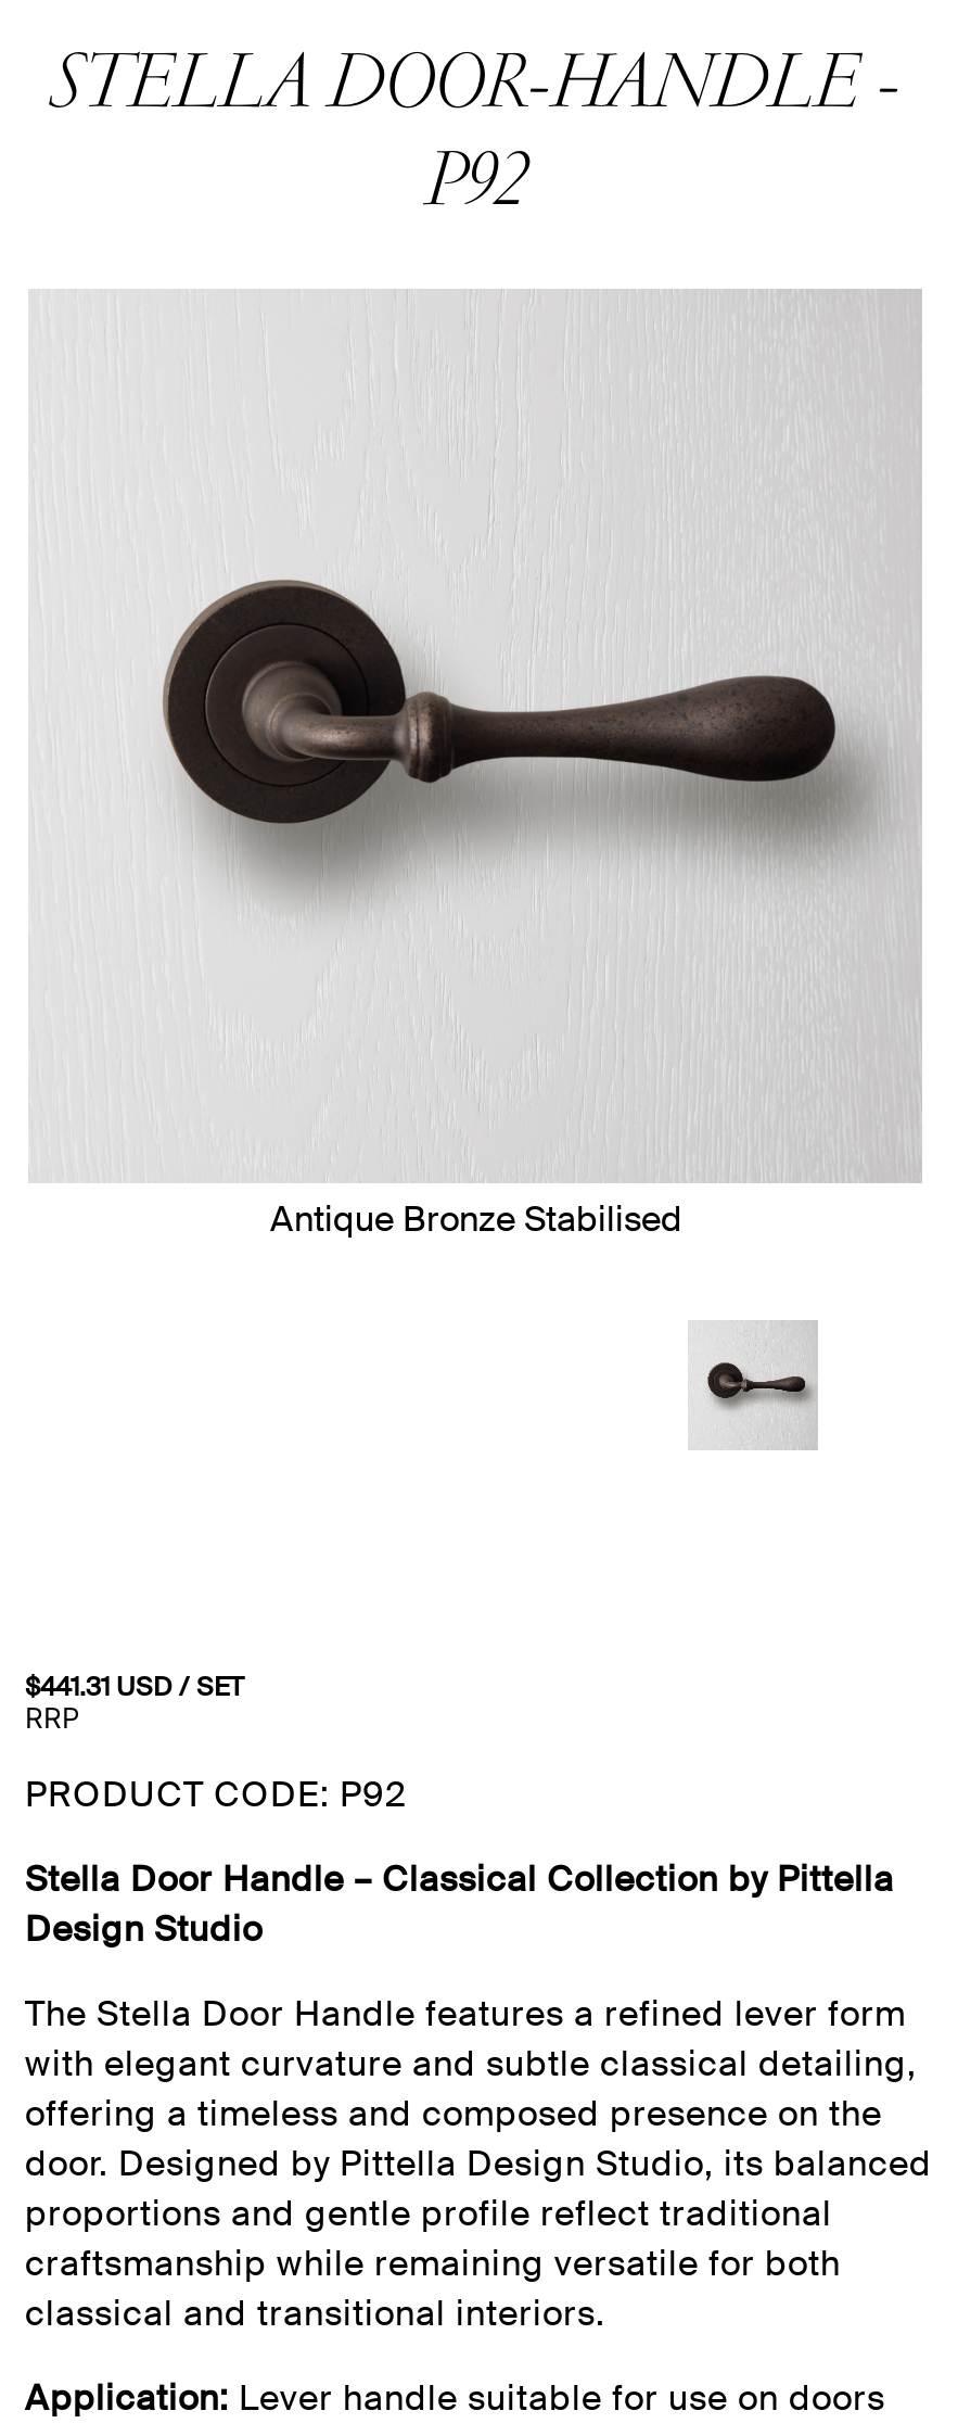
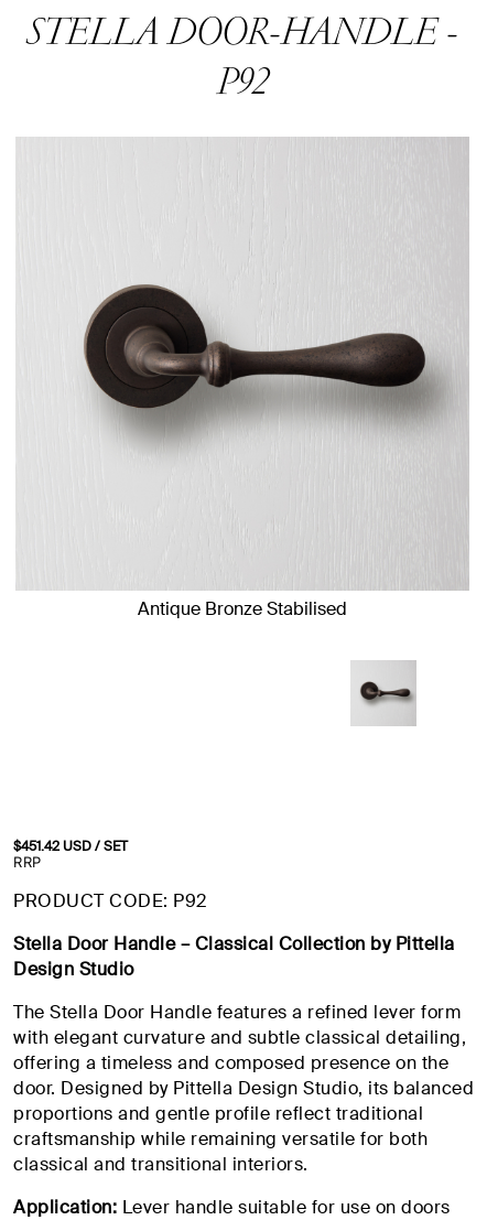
[25,1669,244,1704] $441.31 USD / SET -> [14,837,128,855] $451.42 USD / SET

